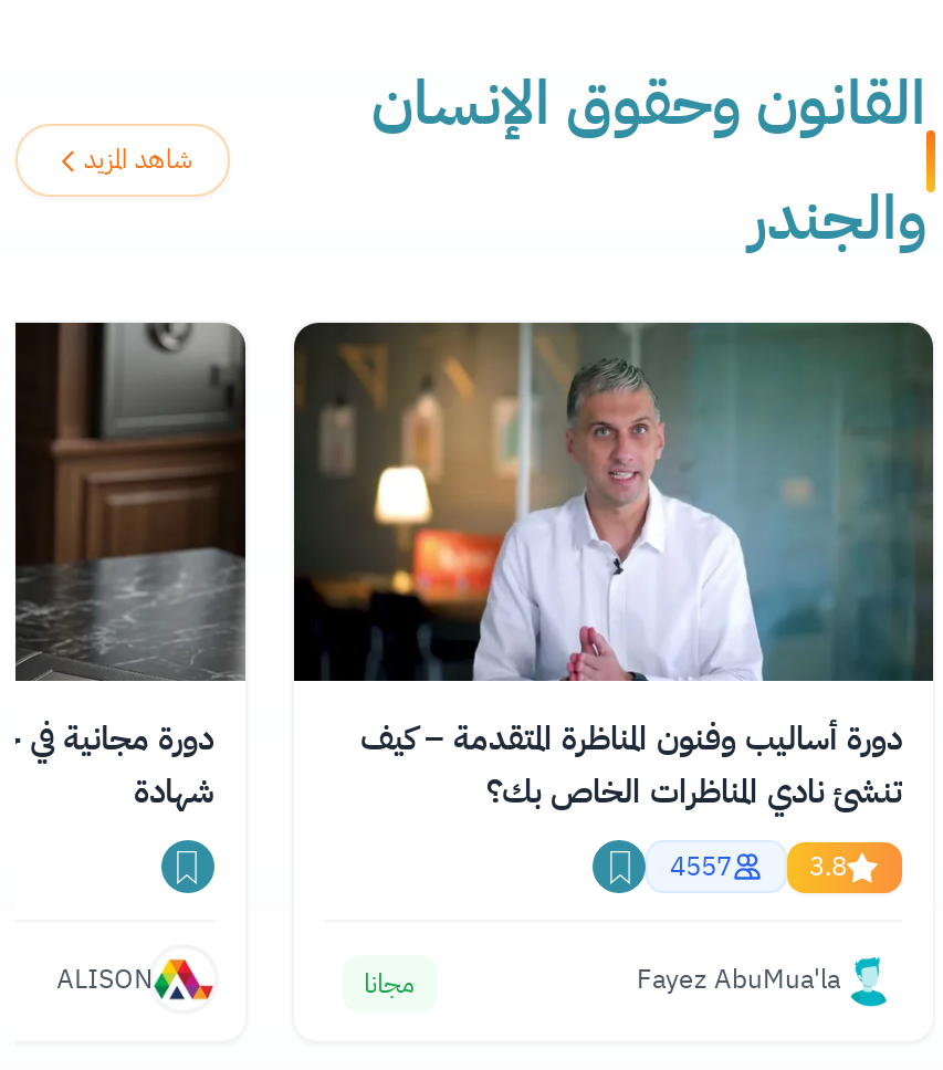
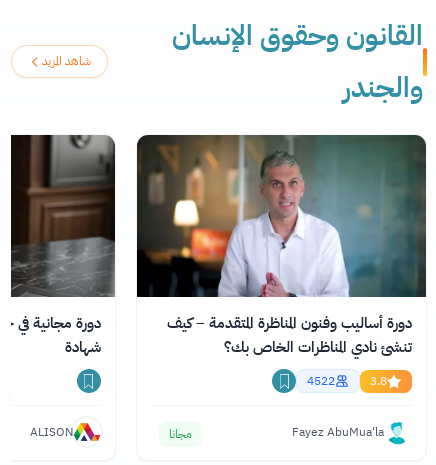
[670,847,847,887] 4557 3.8 -> [307,372,387,390] 4522 3.8

